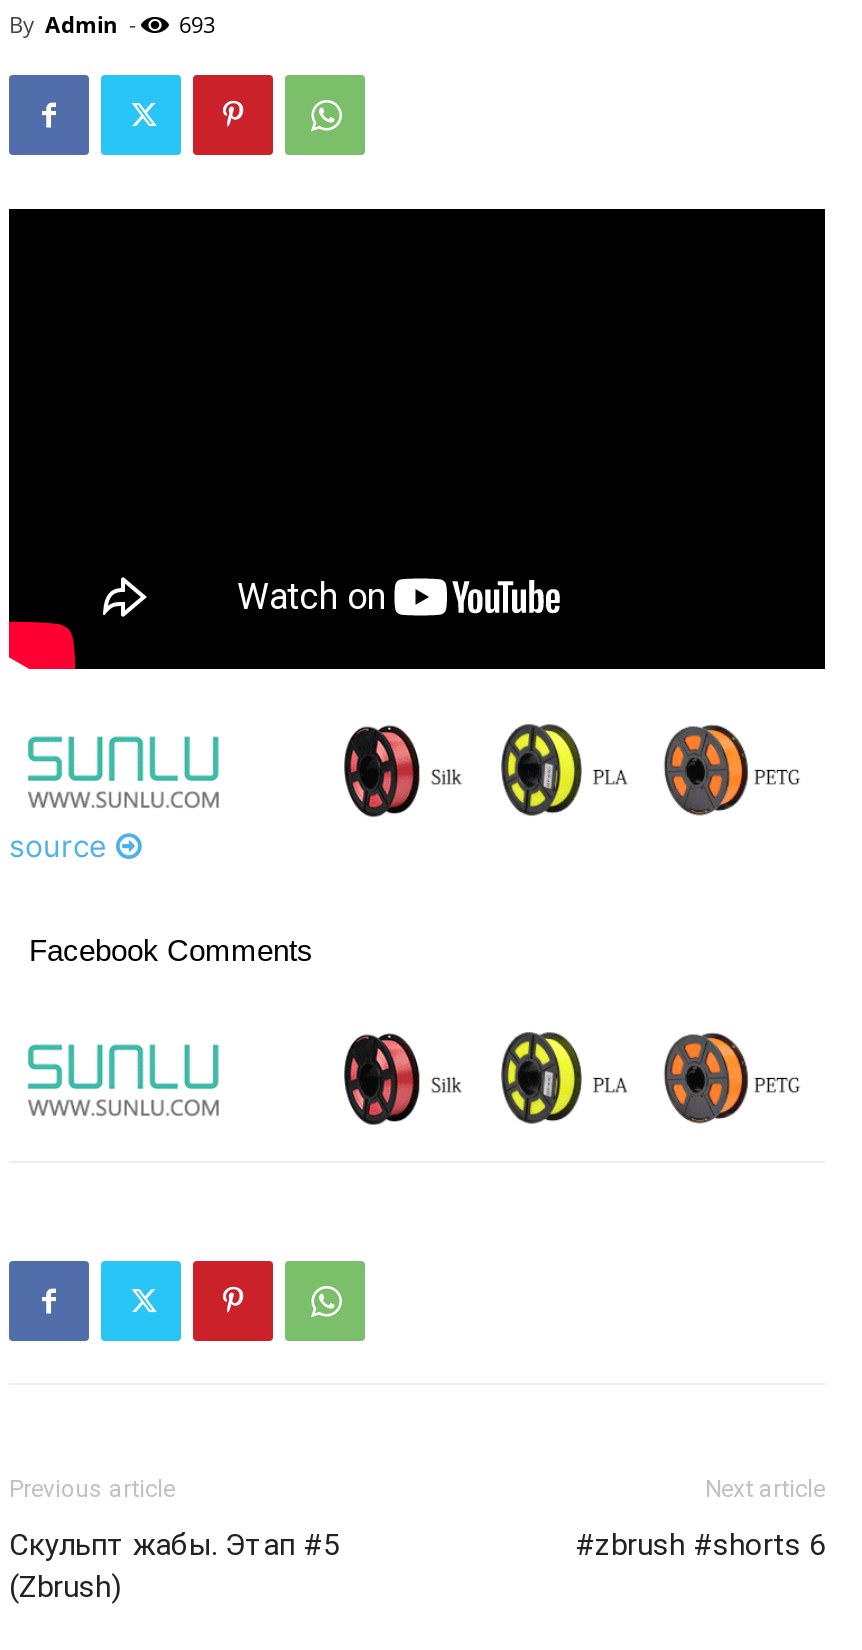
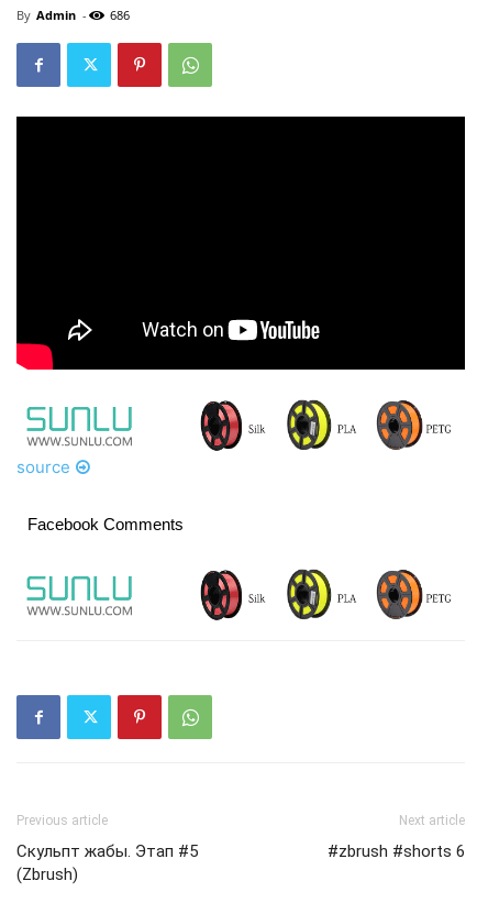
[9,9,215,39] By Admin - 693 -> [16,7,130,23] By Admin - 686

